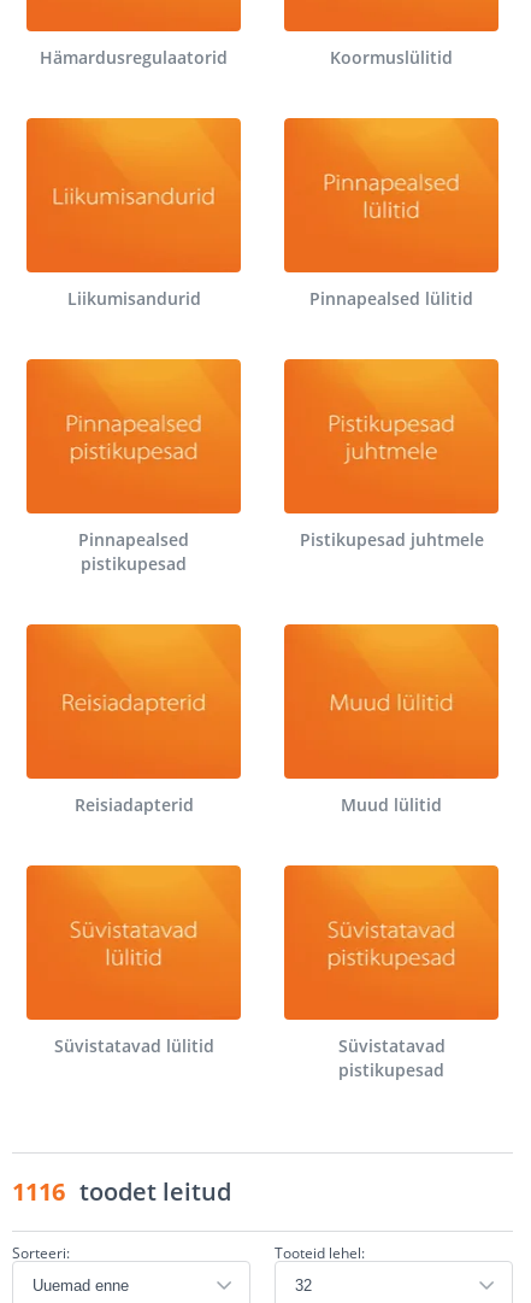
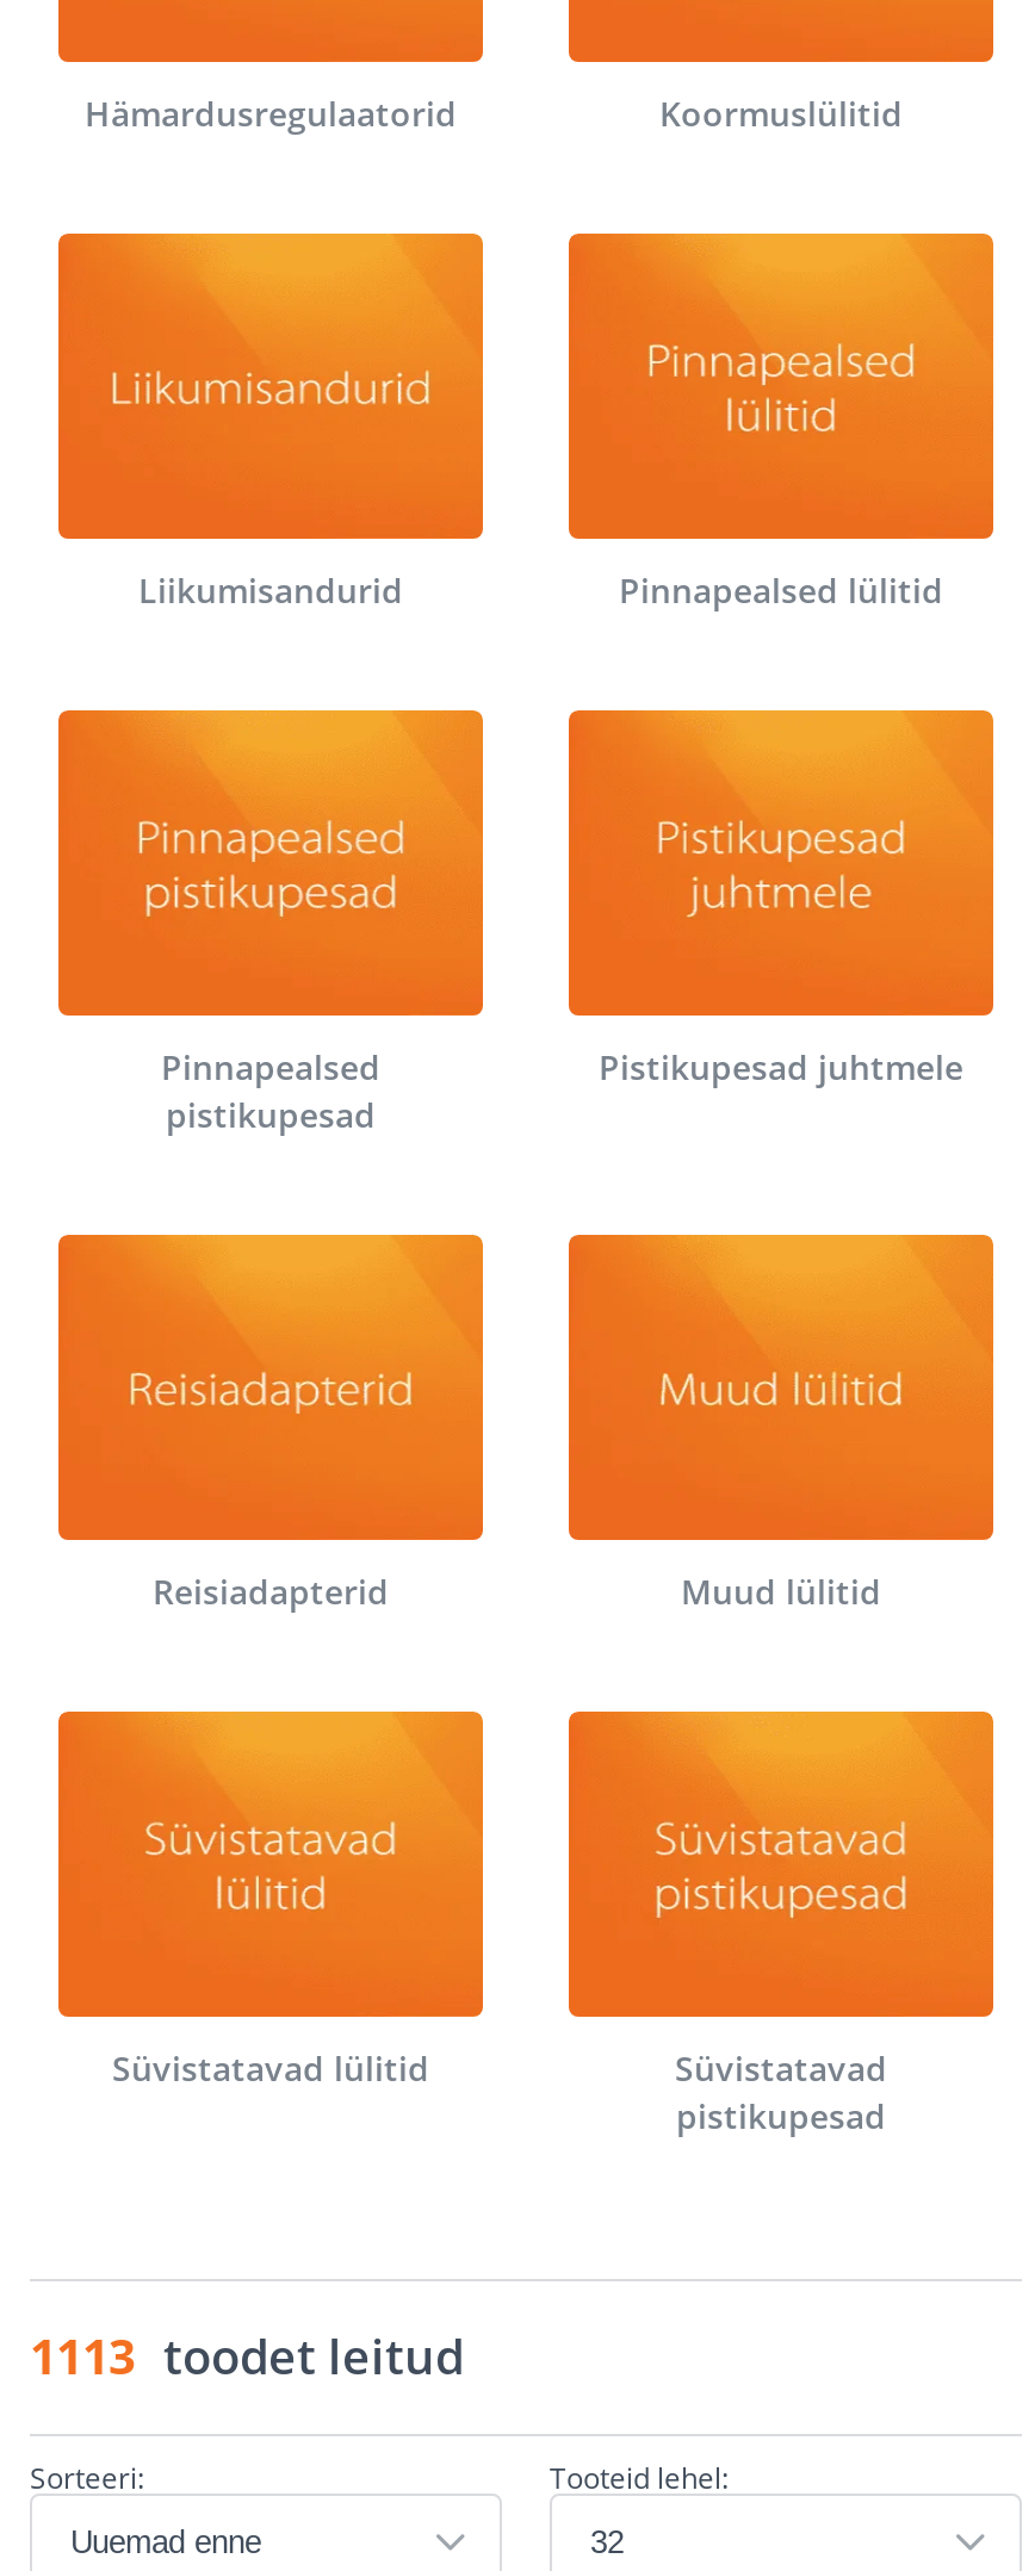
[12,1175,231,1208] 1116 toodet leitud -> [30,2324,464,2389] 1113 toodet leitud

